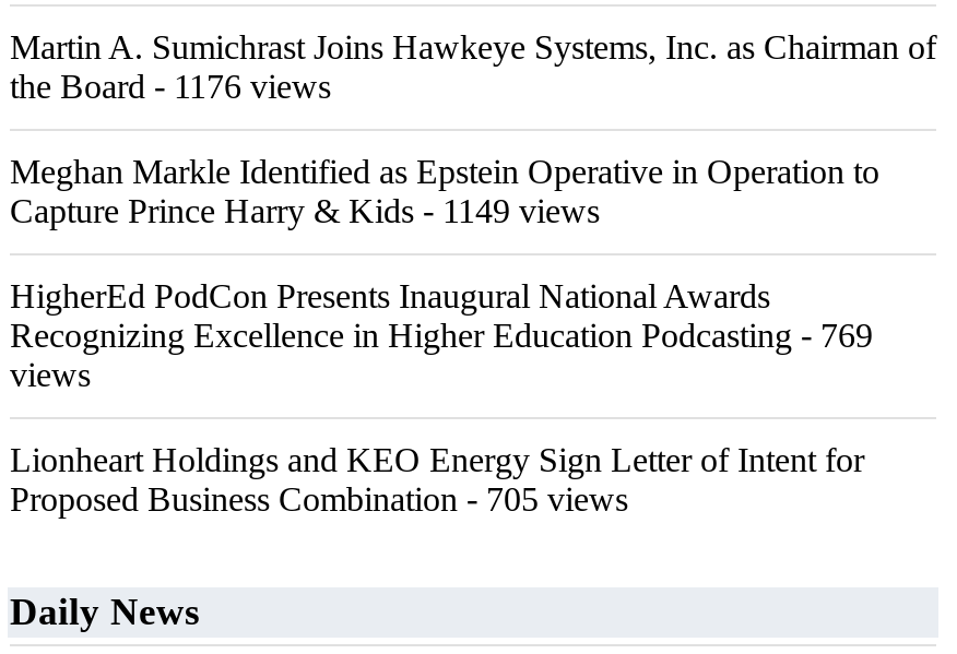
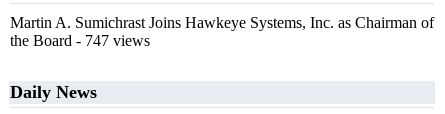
[10,68,879,518] the Board - 1176 views | Meghan Markle Identified as Epstein Operative in Operation to | Capture Prince Harry & Kids - 1149 views | HigherEd PodCon Presents Inaugural National Awards | Recognizing Excellence in Higher Education Podcasting - 769 | views | Lionheart Holdings and KEO Energy Sign Letter of Intent for | Proposed Business Combination - 705 views -> [10,32,150,49] the Board - 747 views

